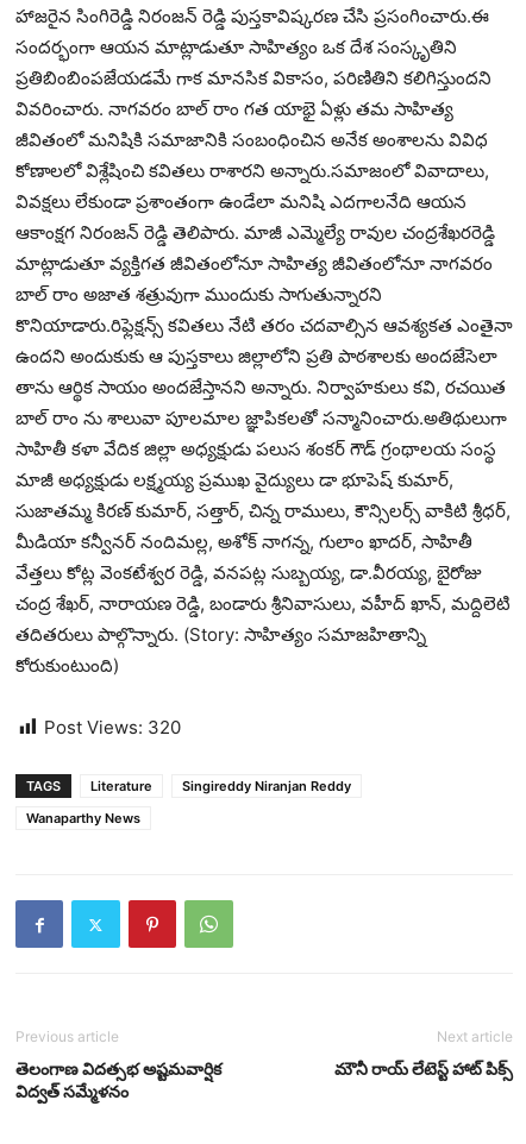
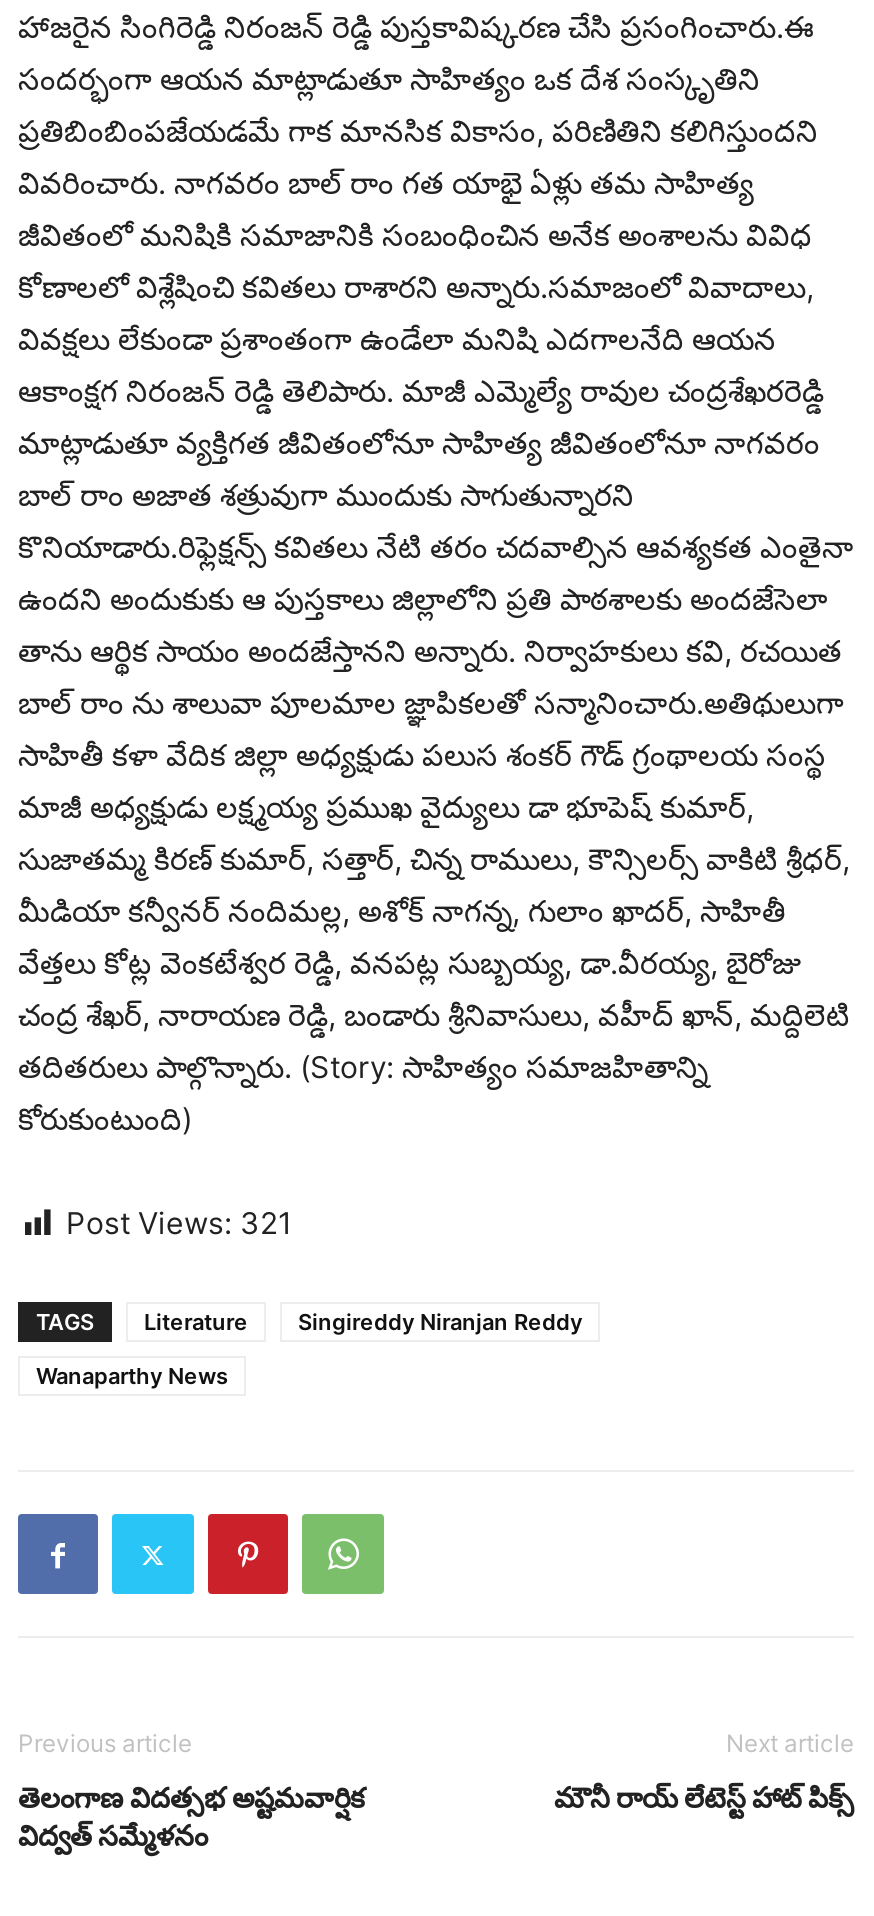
[44,716,181,739] Post Views: 320 -> [66,1204,292,1242] Post Views: 321

